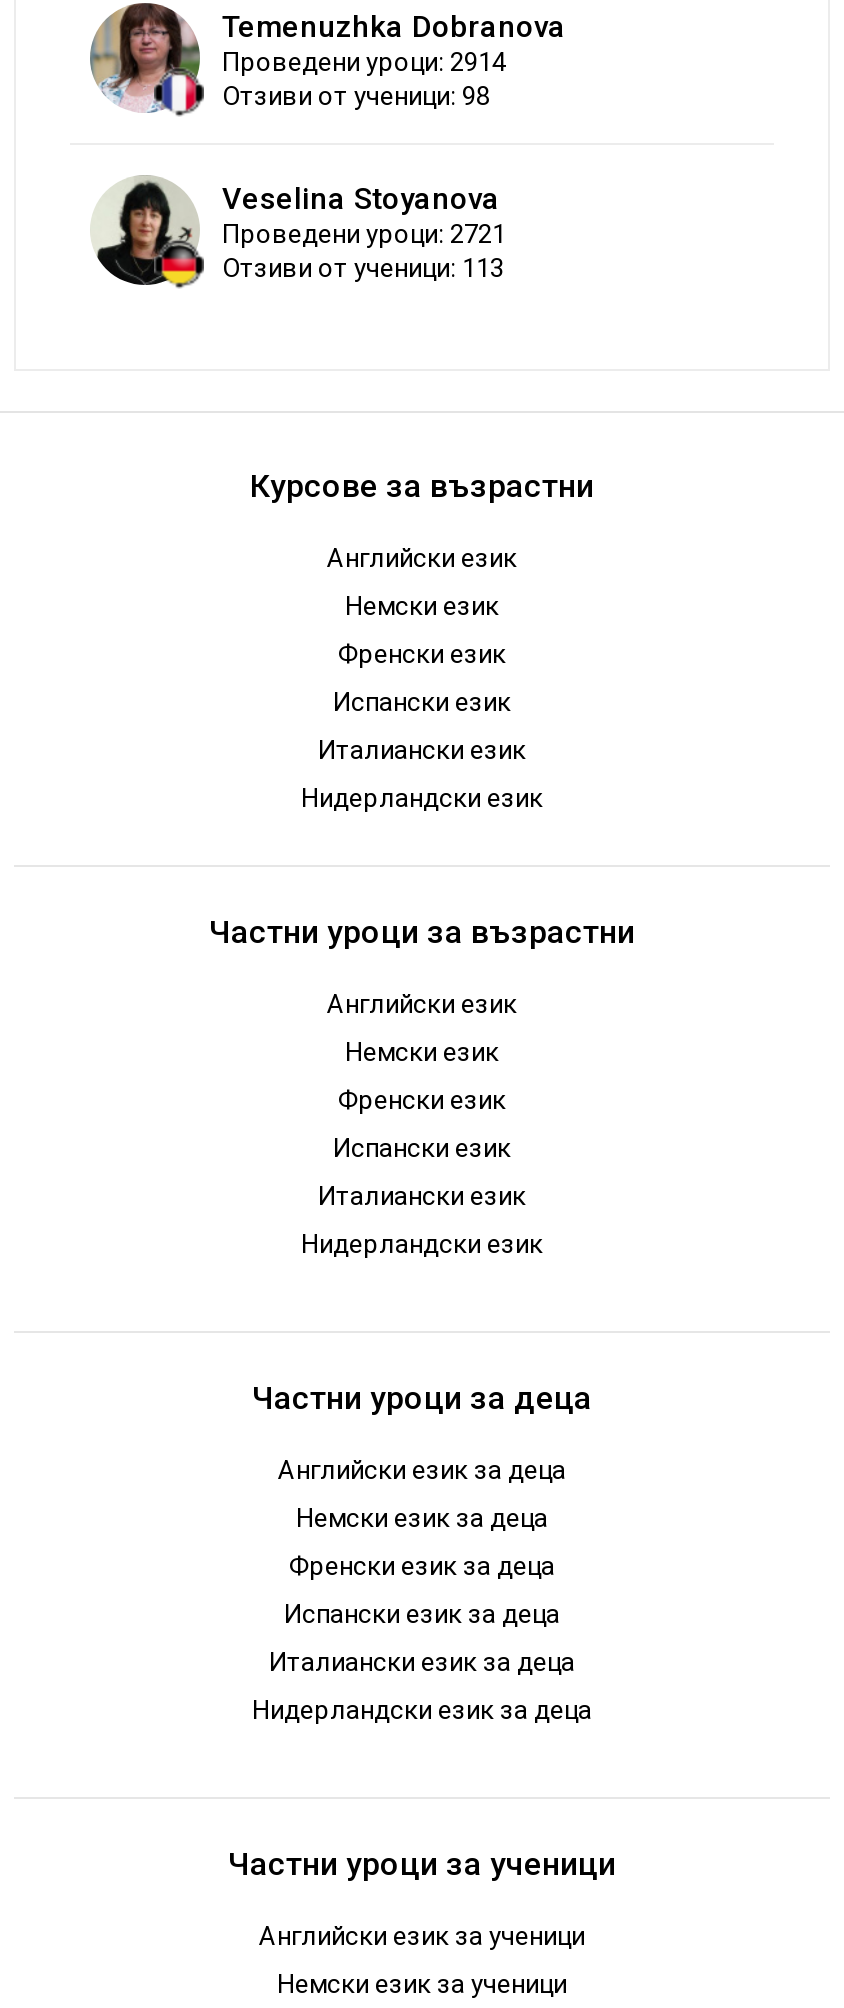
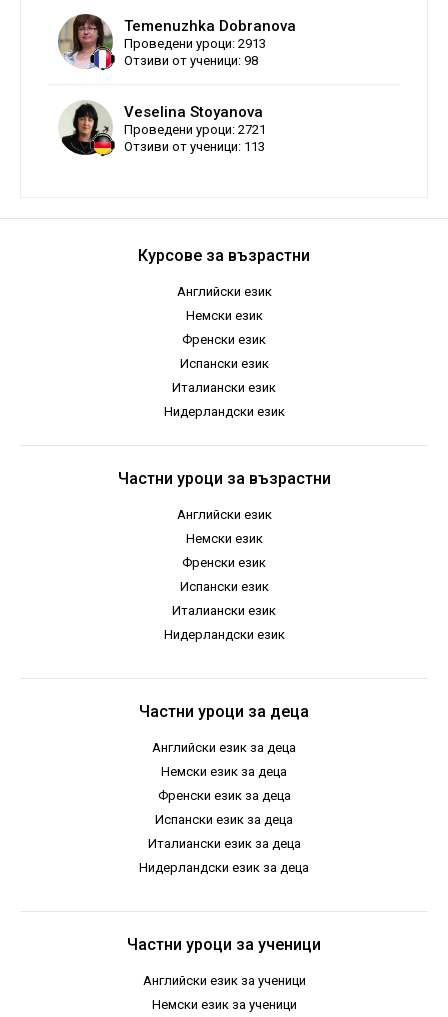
[222,48,506,78] Проведени уроци: 2914 -> [124,36,266,51] Проведени уроци: 2913

